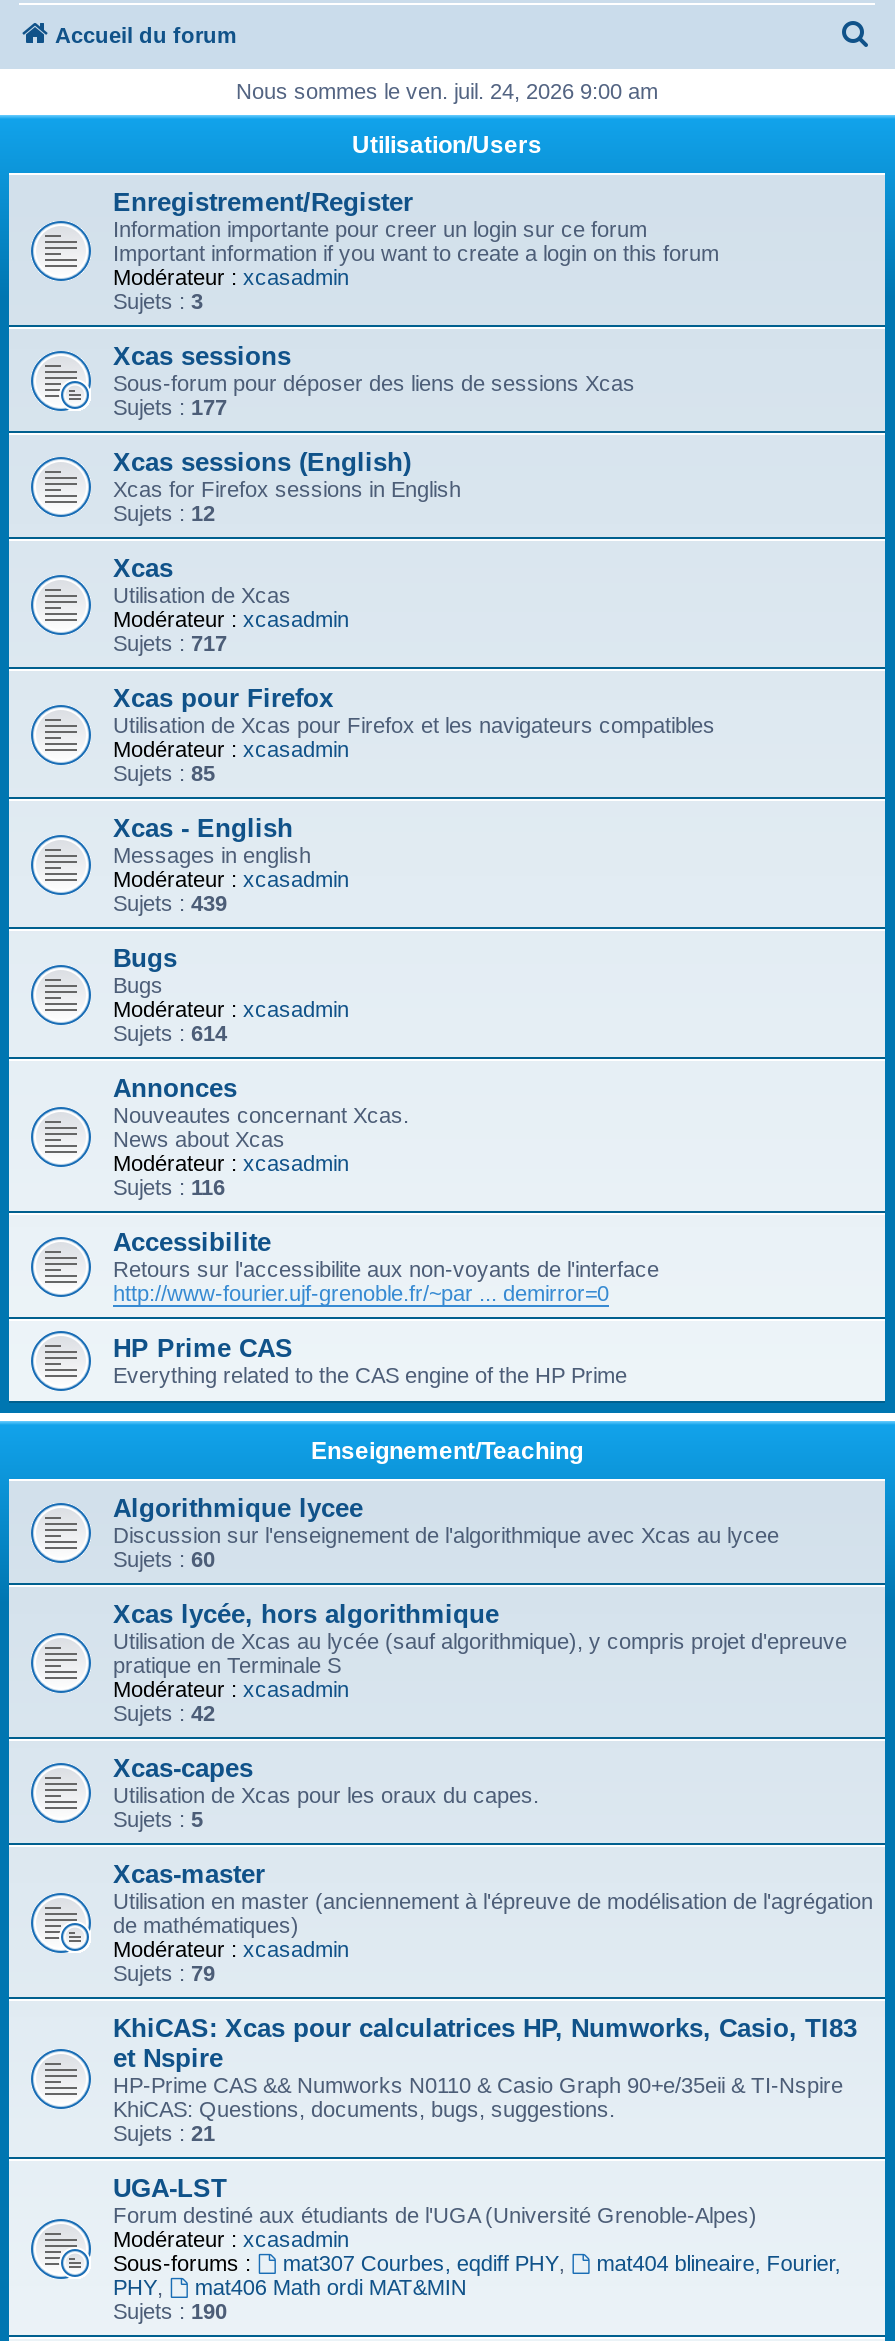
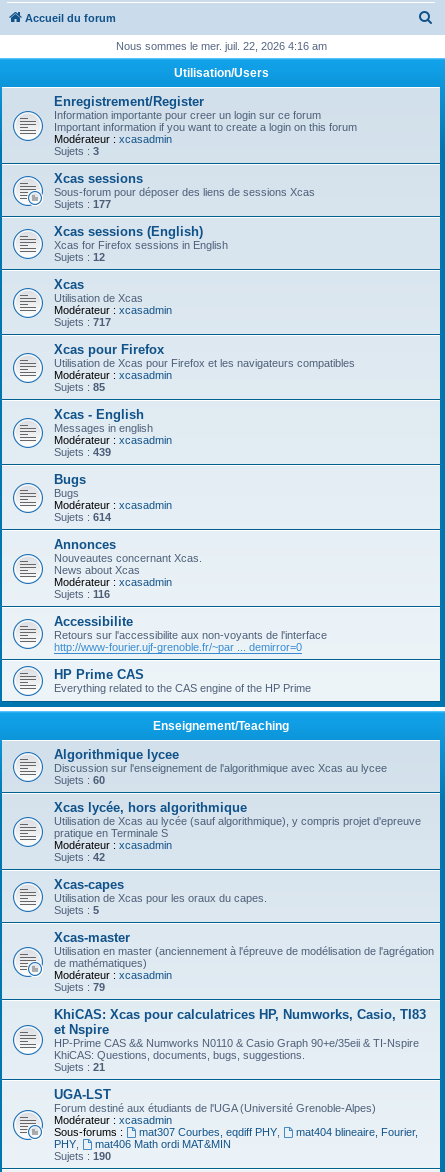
[236,79,658,103] Nous sommes le ven. juil. 24, 2026 9:00 am -> [115,40,326,52] Nous sommes le mer. juil. 22, 2026 4:16 am

